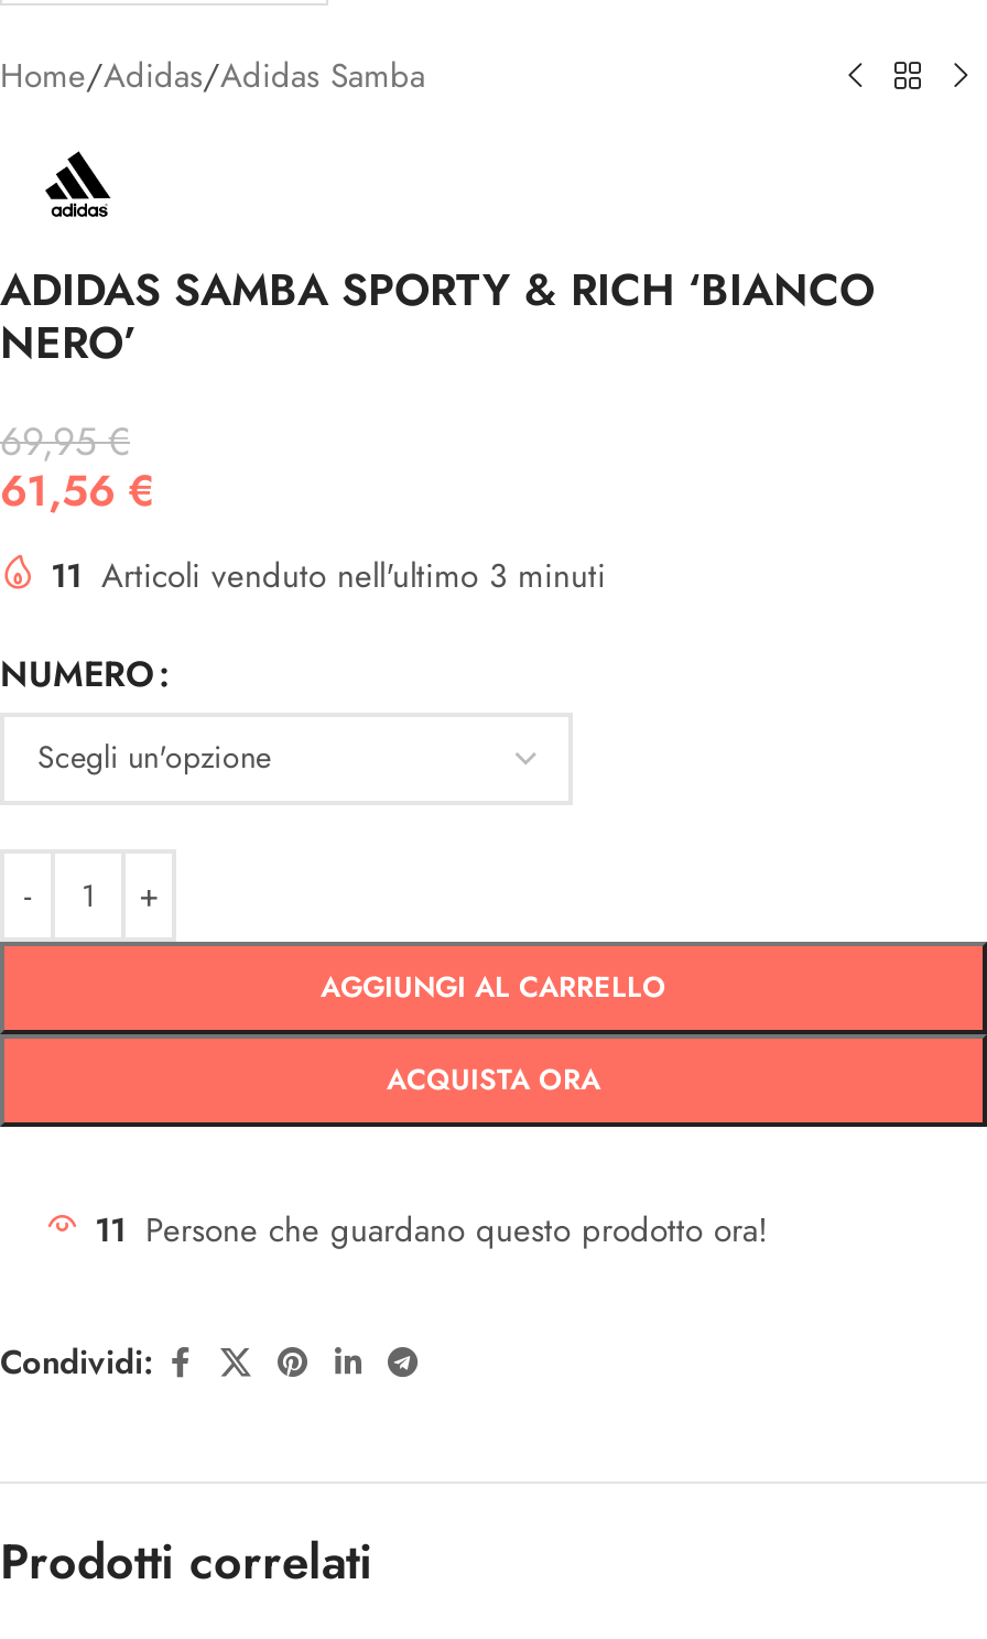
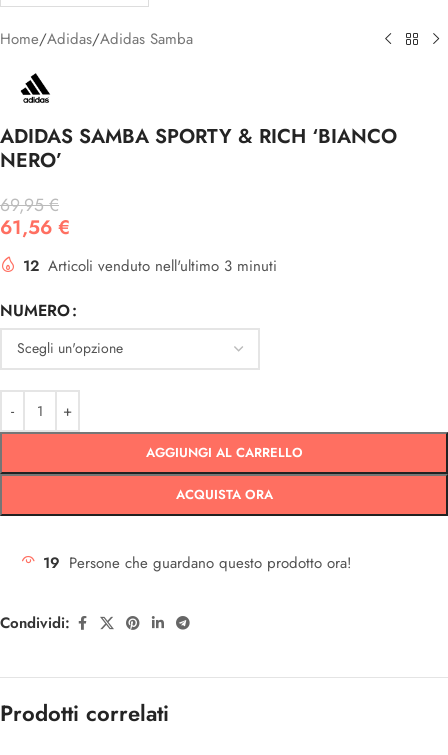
[51,551,606,600] 11 Articoli venduto nell'ultimo 3 minuti -> [23,255,277,277] 12 Articoli venduto nell'ultimo 3 minuti
[95,1206,769,1254] 11 Persone che guardano questo prodotto ora! -> [43,552,352,574] 19 Persone che guardano questo prodotto ora!

